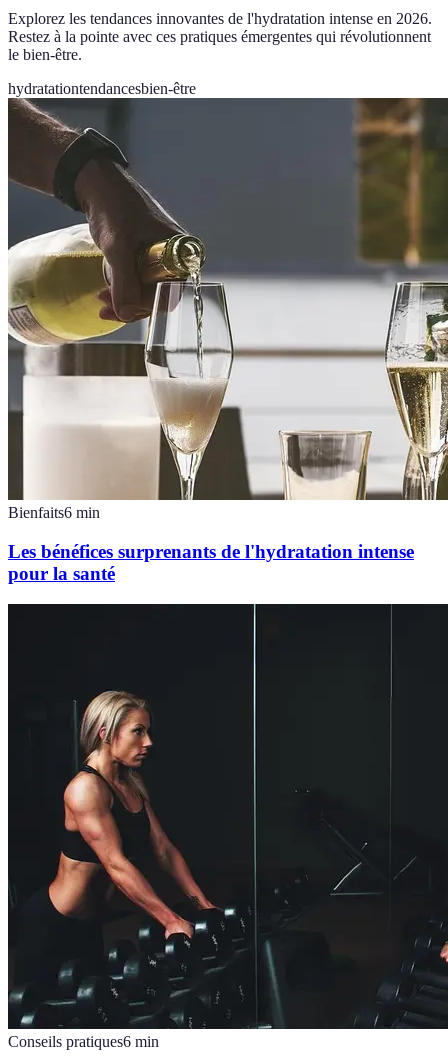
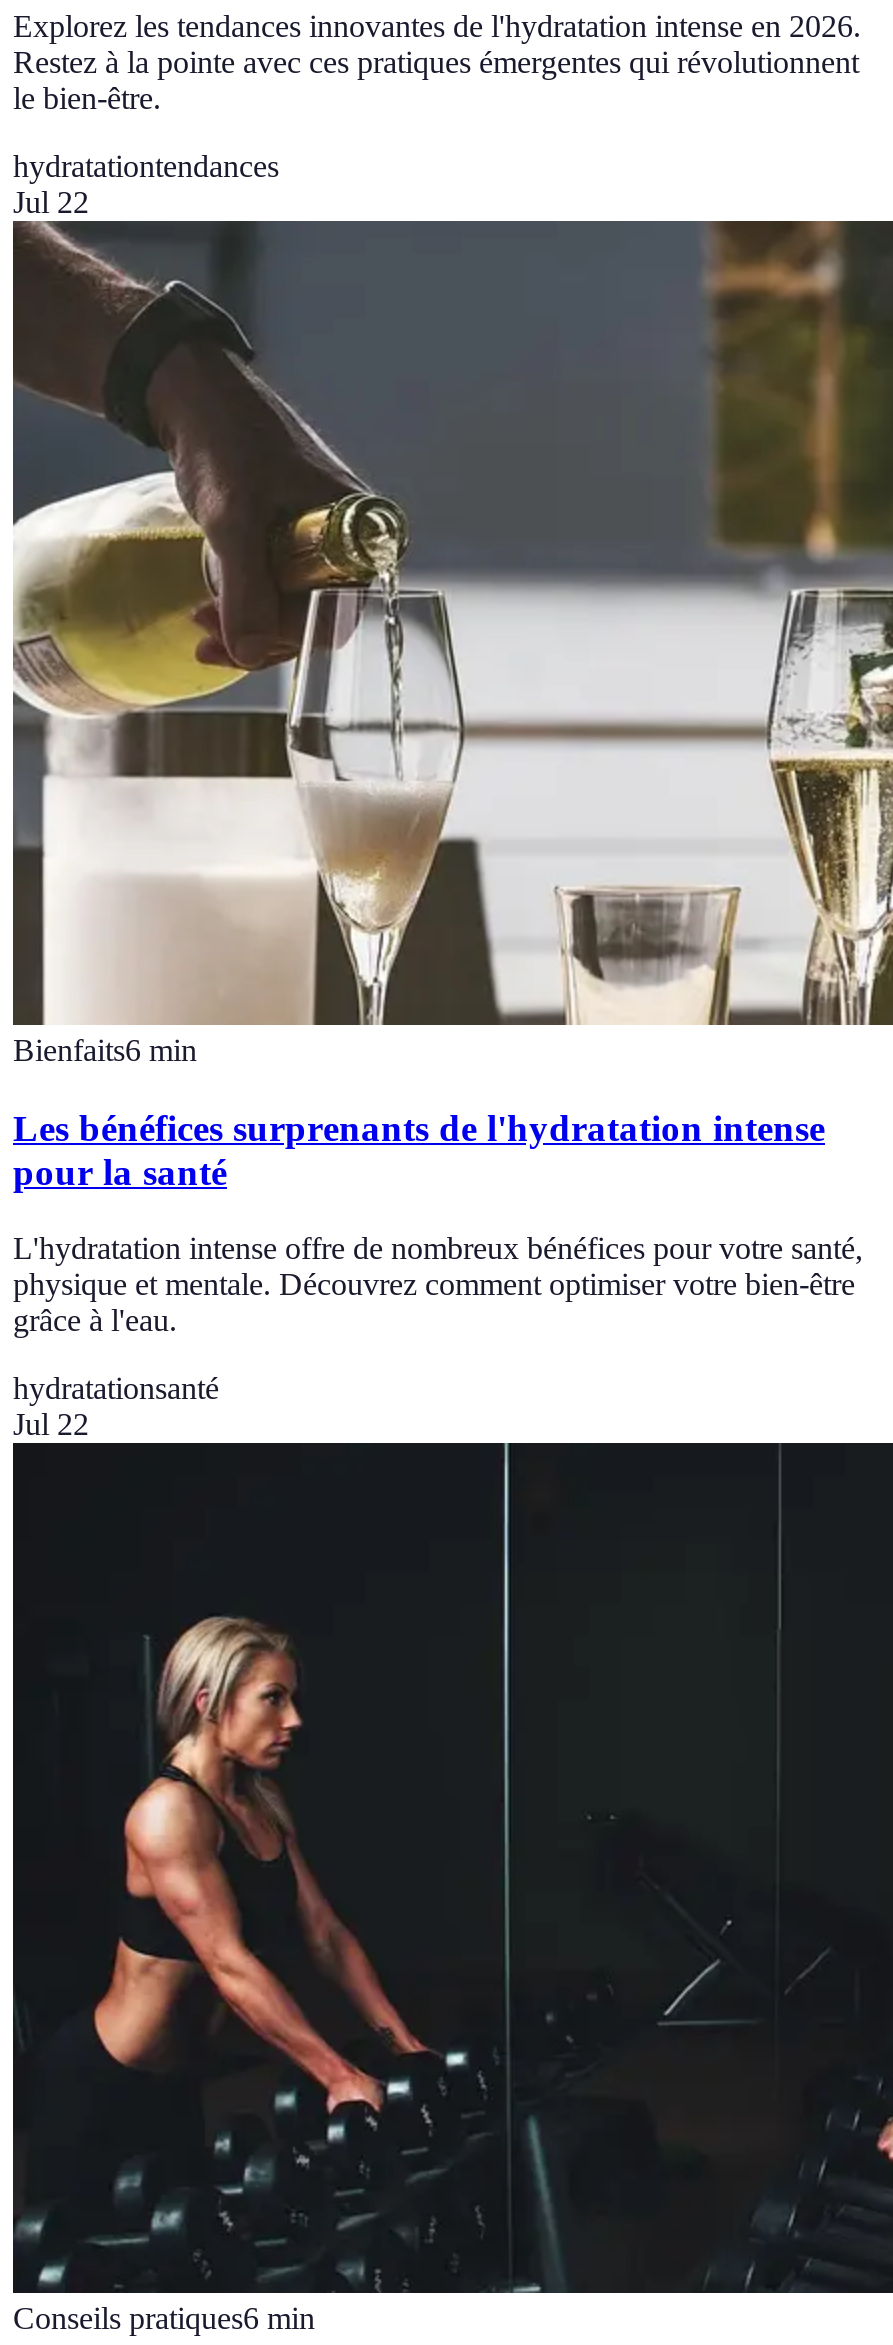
[8,80,196,97] hydratationtendancesbien-être -> [13,149,279,219] hydratationtendances | Jul 22
none -> [13,1232,863,1442] L'hydratation intense offre de nombreux bénéfices pour votre santé, | physique et mentale. Découvrez comment optimiser votre bien-être | grâce à l'eau. | hydratationsanté | Jul 22

